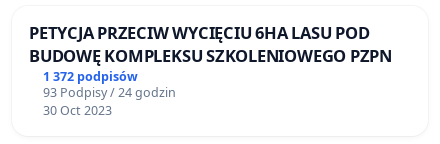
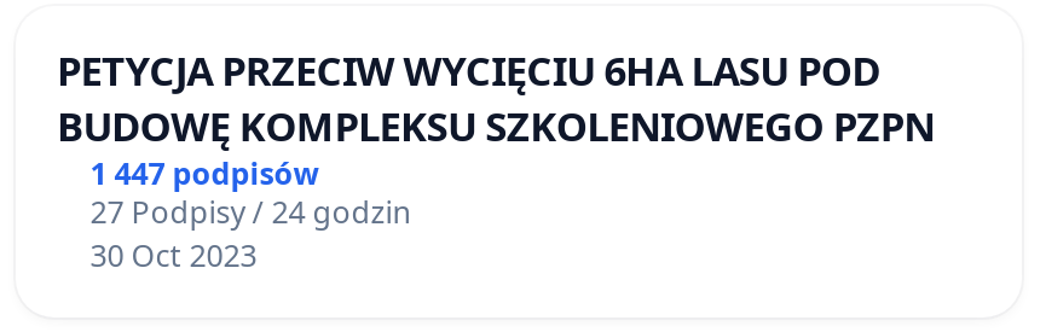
[43,67,138,84] 1 372 podpisów -> [90,155,320,196] 1 447 podpisów
[43,83,176,100] 93 Podpisy / 24 godzin -> [90,193,412,234] 27 Podpisy / 24 godzin

